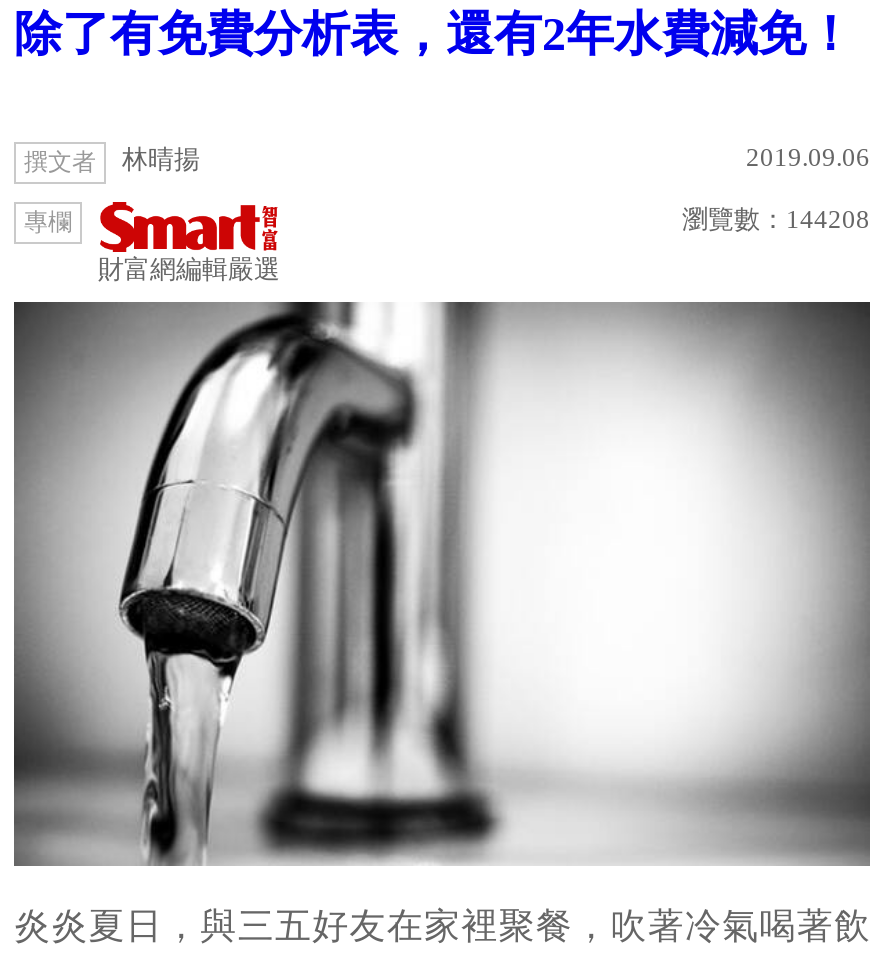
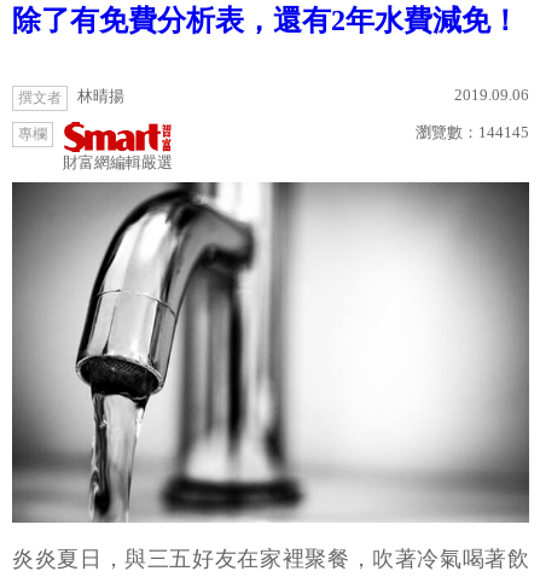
[682,204,870,234] 瀏覽數：144208 -> [416,123,529,141] 瀏覽數：144145

